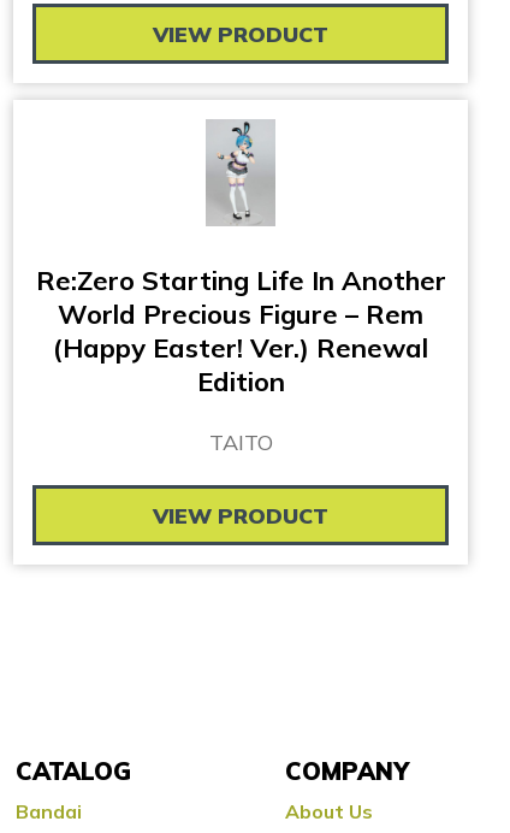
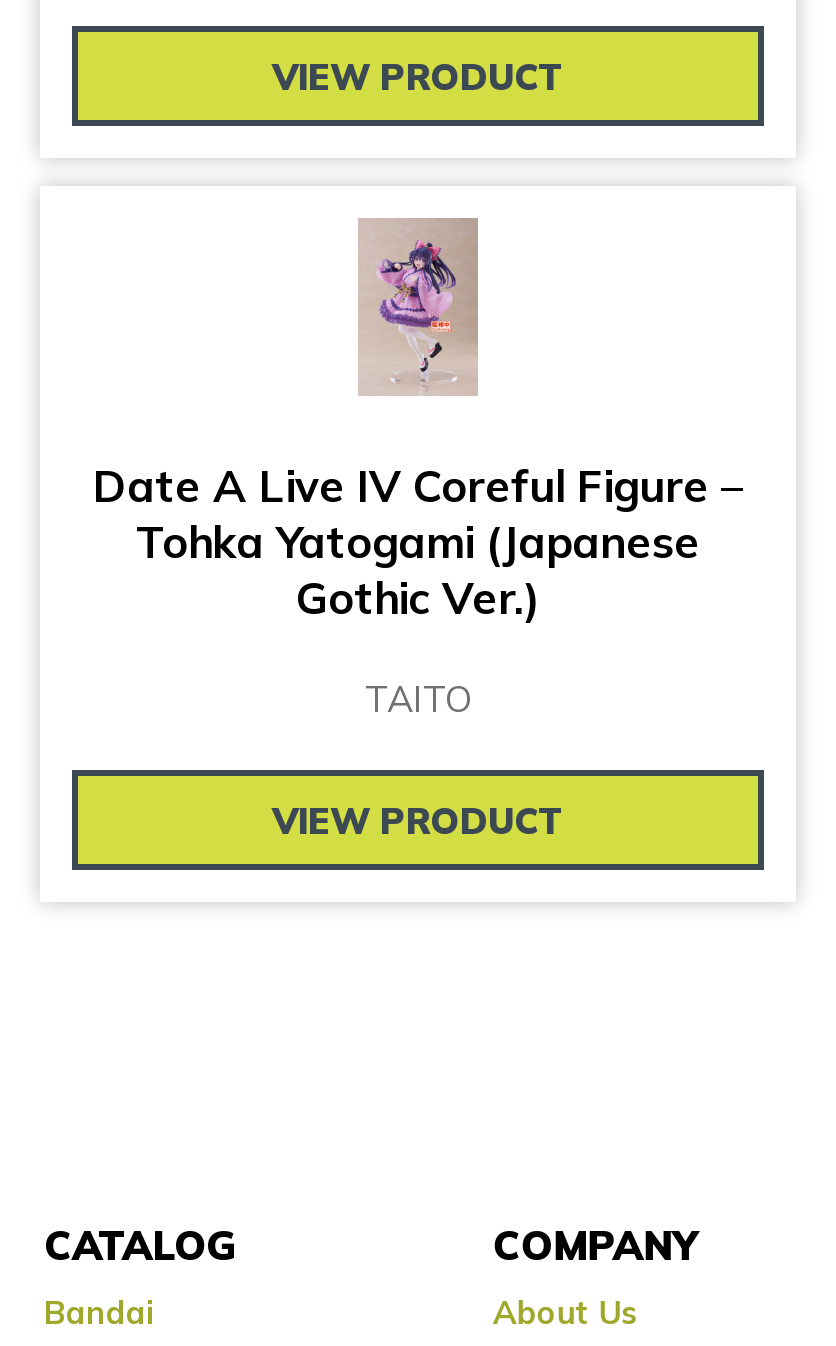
[35,120,446,399] [image] | Re:Zero Starting Life In Another | World Precious Figure – Rem | (Happy Easter! Ver.) Renewal | Edition -> [93,218,743,627] [image] | Date A Live IV Coreful Figure – | Tohka Yatogami (Japanese | Gothic Ver.)

